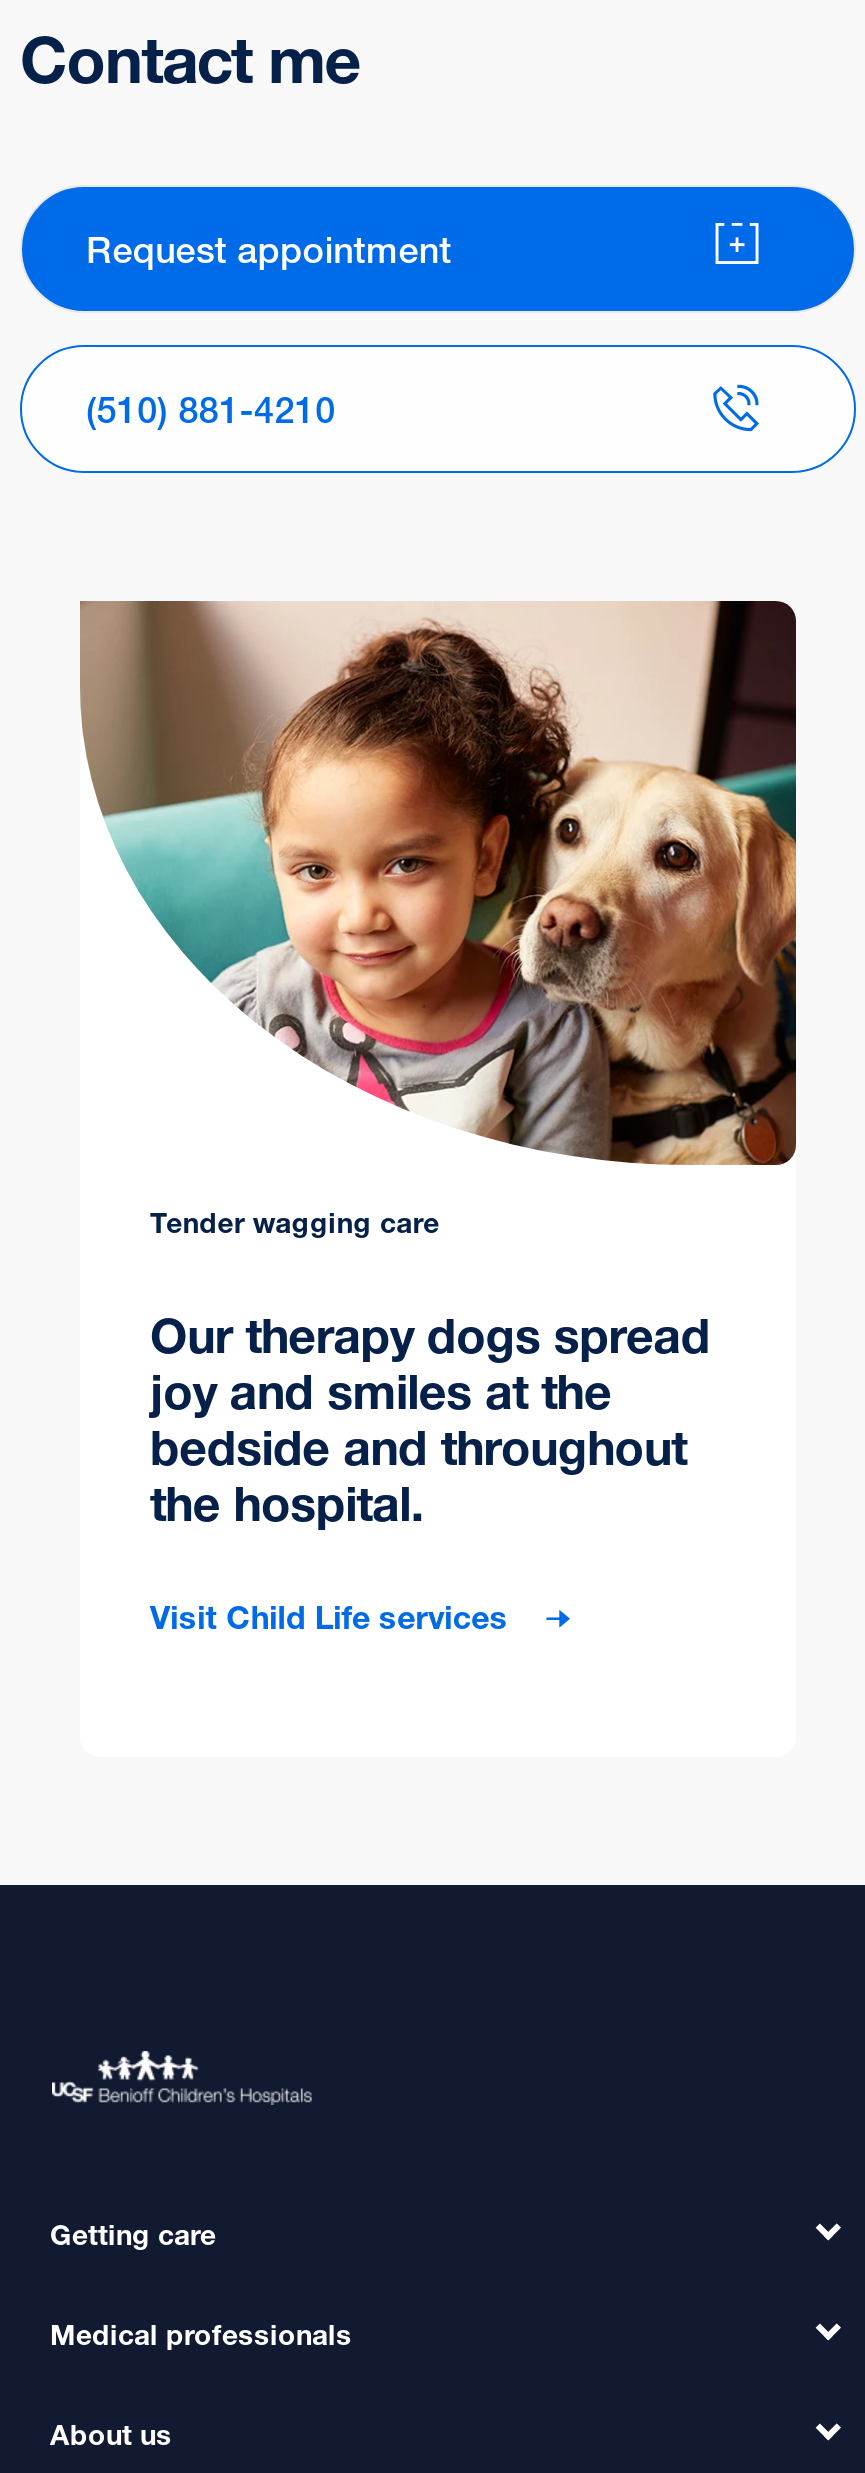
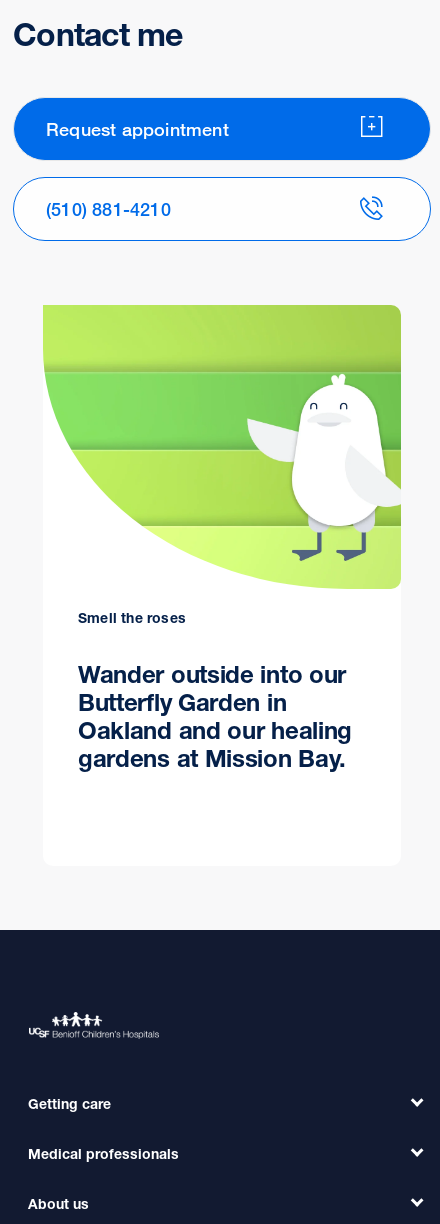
[78,599,798,1637] [image] | Tender wagging care | Our therapy dogs spread | joy and smiles at the | bedside and throughout | the hospital. | Visit Child Life services -> [43,304,402,773] [image] | Smell the roses | Wander outside into our | Butterfly Garden in | Oakland and our healing | gardens at Mission Bay.

